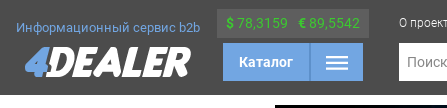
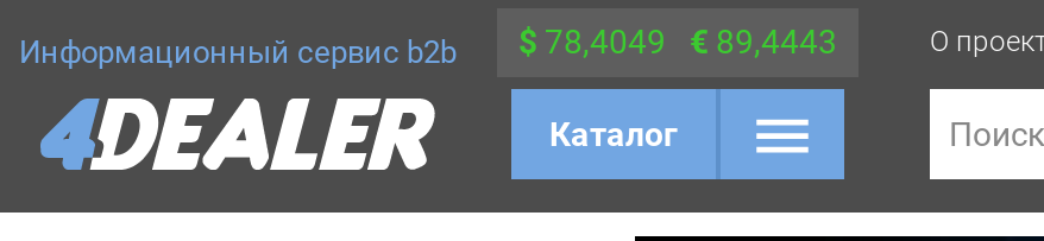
[226,15,288,31] $78,3159 -> [518,23,666,61] $78,4049
[298,15,360,31] €89,5542 -> [690,23,837,61] €89,4443

